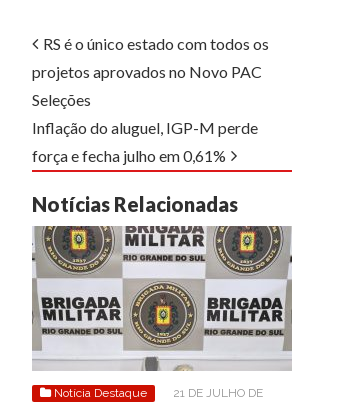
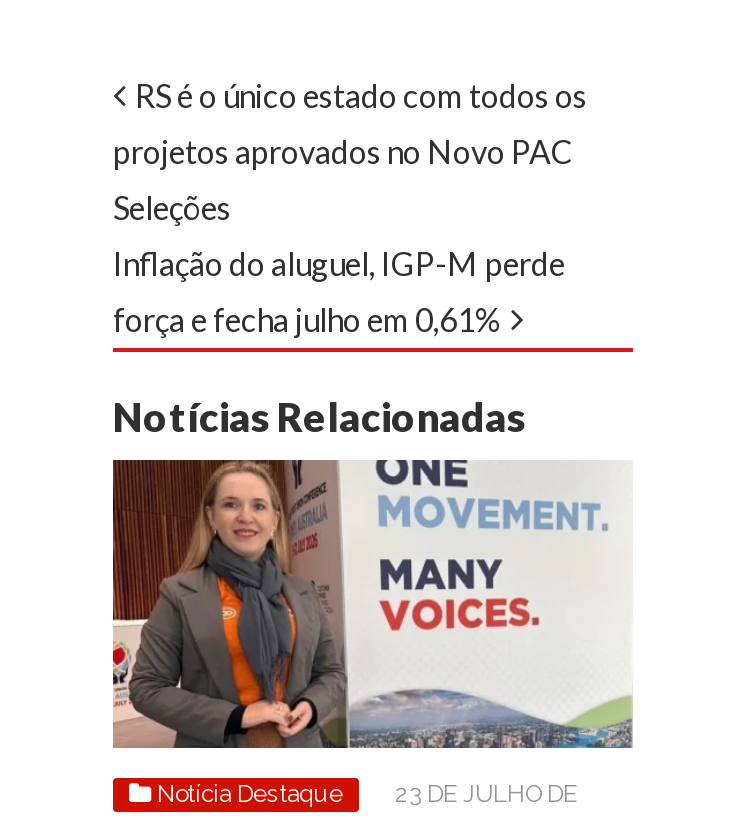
[31,225,293,400] [image] | Notícia Destaque 21 DE JULHO DE -> [111,458,633,807] [image] | Notícia Destaque 23 DE JULHO DE

